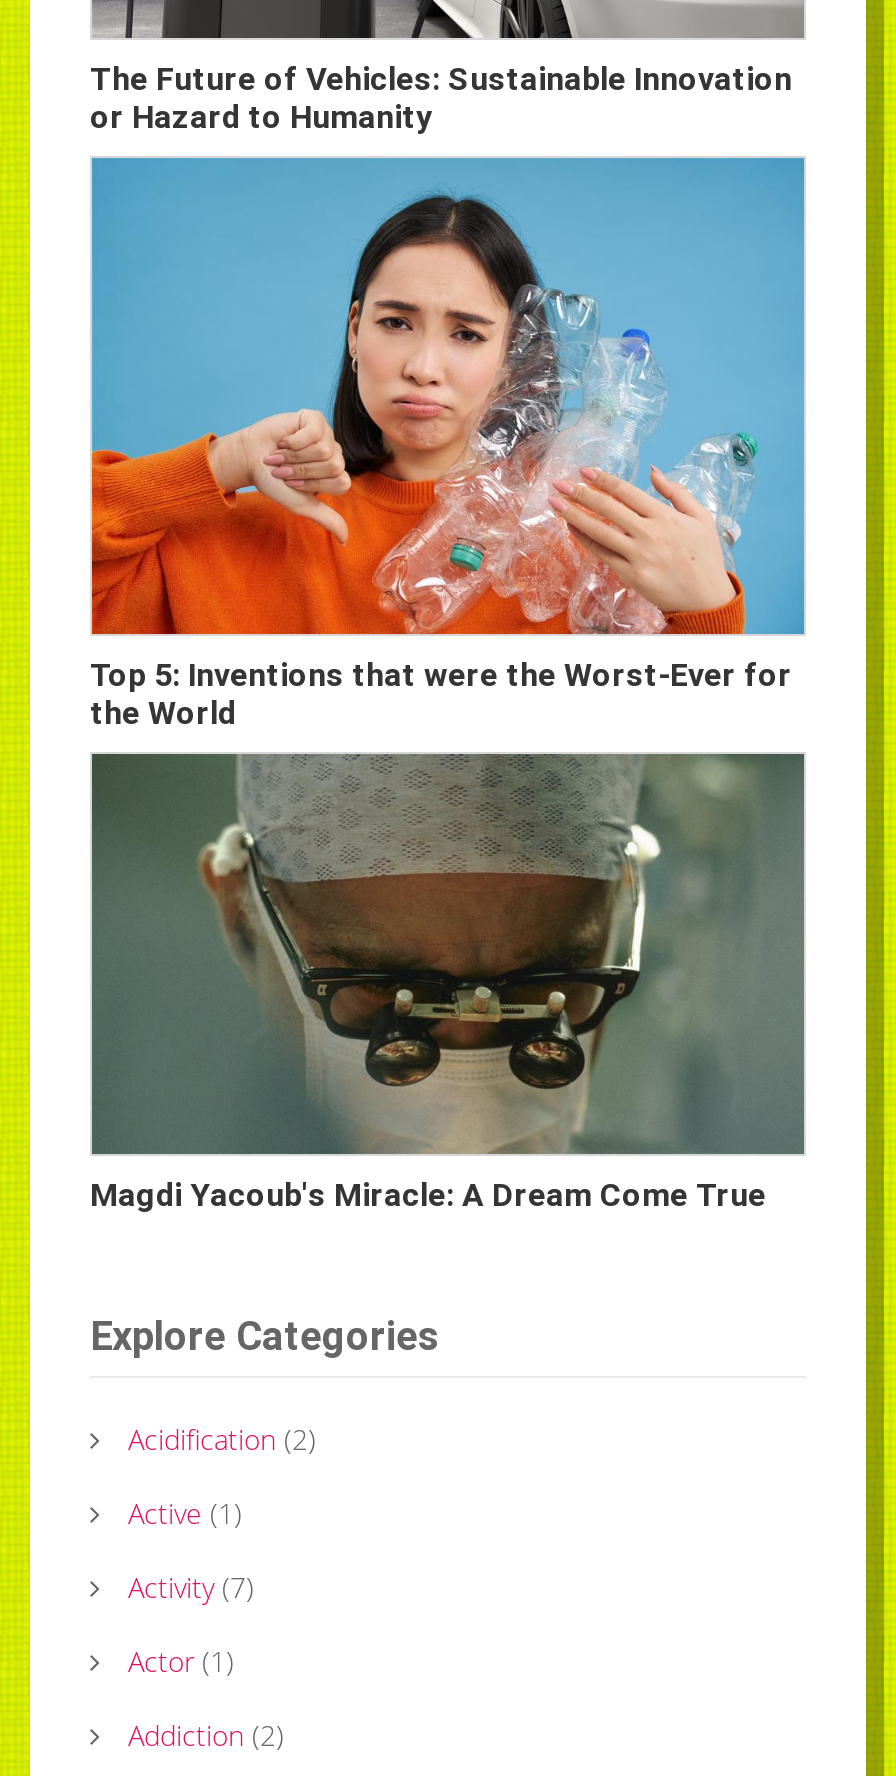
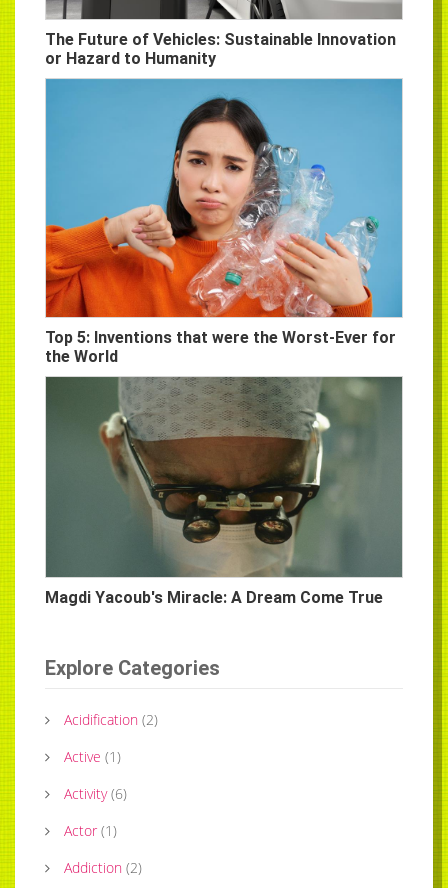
[128,1568,254,1606] Activity (7) -> [64,784,127,803] Activity (6)

